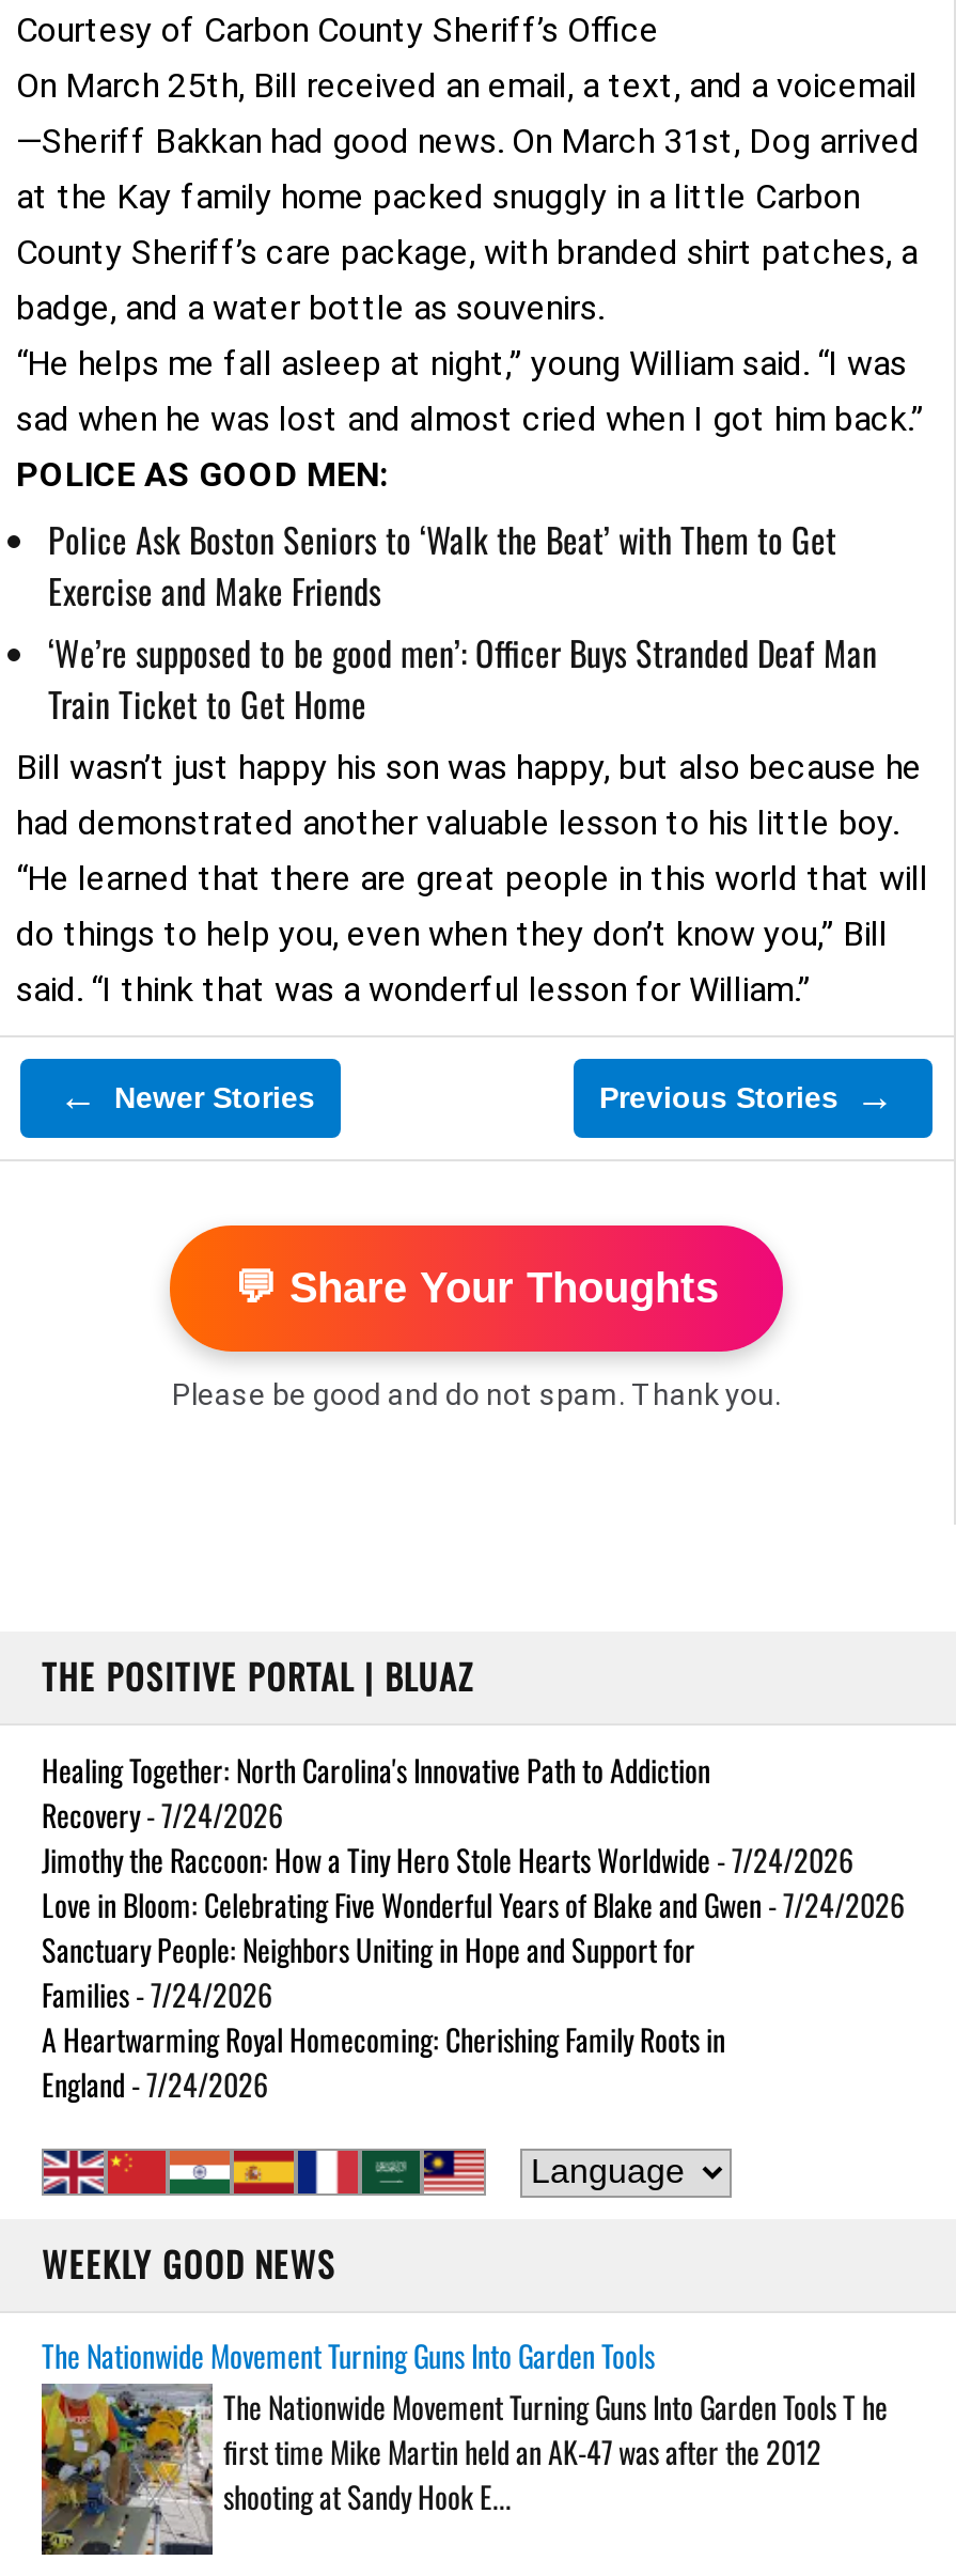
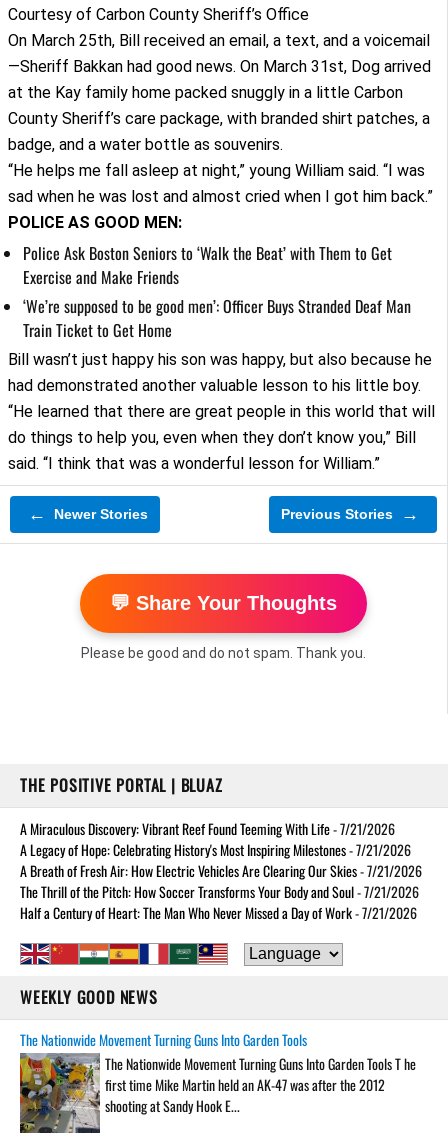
[42,1746,905,2105] Healing Together: North Carolina's Innovative Path to Addiction | Recovery- 7/24/2026 | Jimothy the Raccoon: How a Tiny Hero Stole Hearts Worldwide - 7/24/2026 | Love in Bloom: Celebrating Five Wonderful Years of Blake and Gwen - 7/24/2026 | Sanctuary People: Neighbors Uniting in Hope and Support for | Families- 7/24/2026 | A Heartwarming Royal Homecoming: Cherishing Family Roots in | England - 7/24/2026 -> [20,818,422,923] A Miraculous Discovery: Vibrant Reef Found Teeming With Life - 7/21/2026 | A Legacy of Hope: Celebrating History's Most Inspiring Milestones - 7/21/2026 | A Breath of Fresh Air: How Electric Vehicles Are Clearing Our Skies - 7/21/2026 | The Thrill of the Pitch: How Soccer Transforms Your Body and Soul - 7/21/2026 | Half a Century of Heart: The Man Who Never Missed a Day of Work - 7/21/2026

